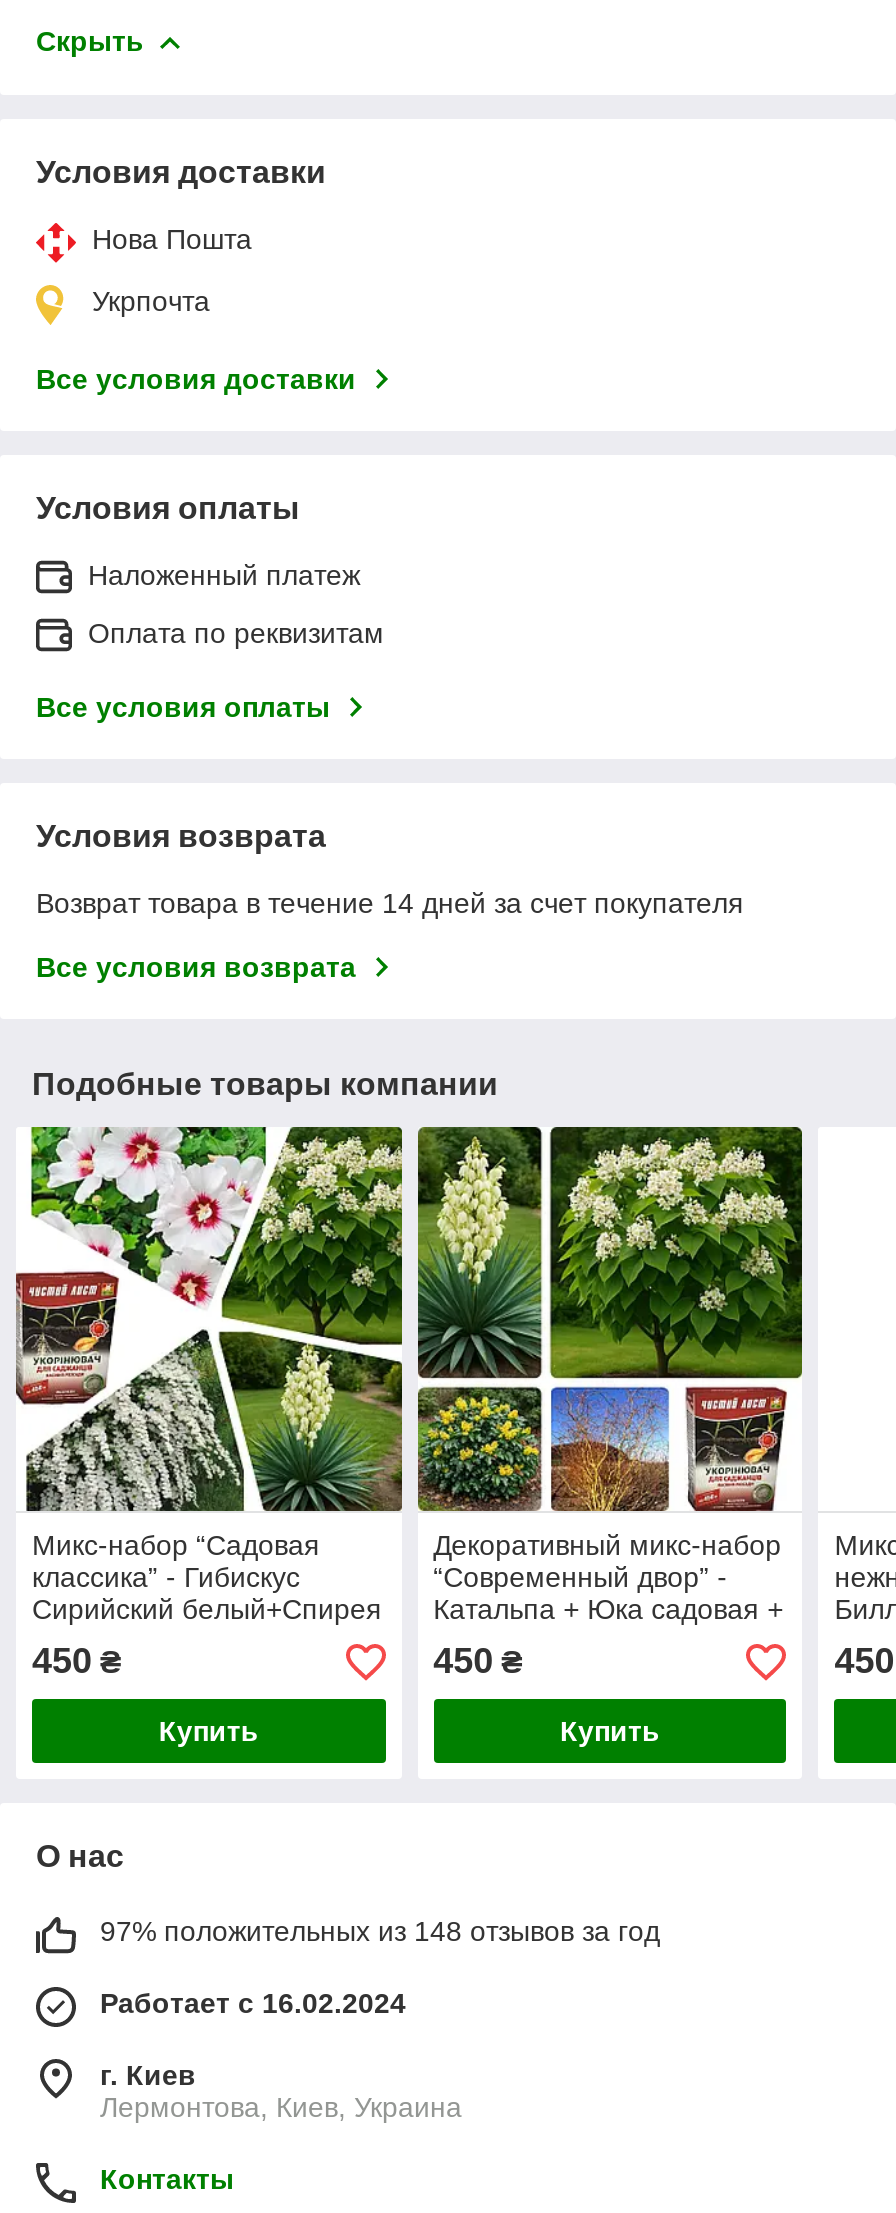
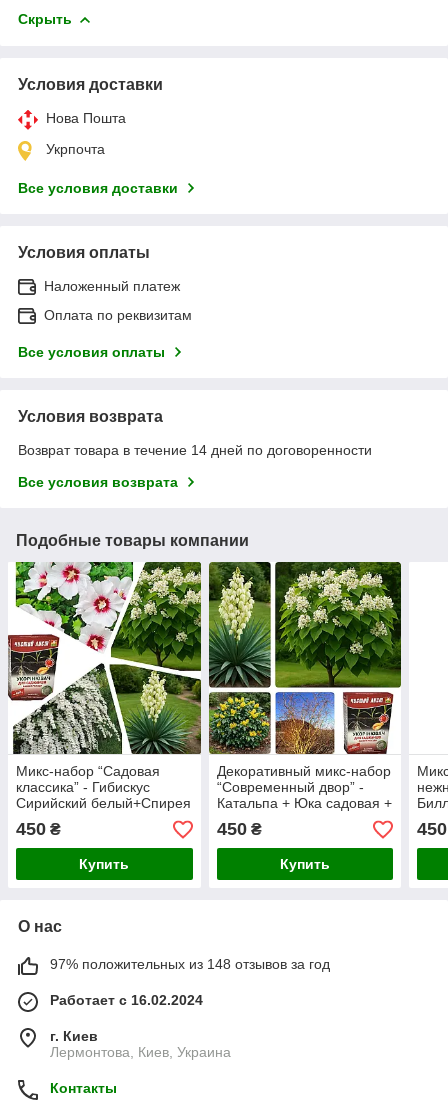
[36,887,744,919] Возврат товара в течение 14 дней за счет покупателя -> [18,442,372,458] Возврат товара в течение 14 дней по договоренности

